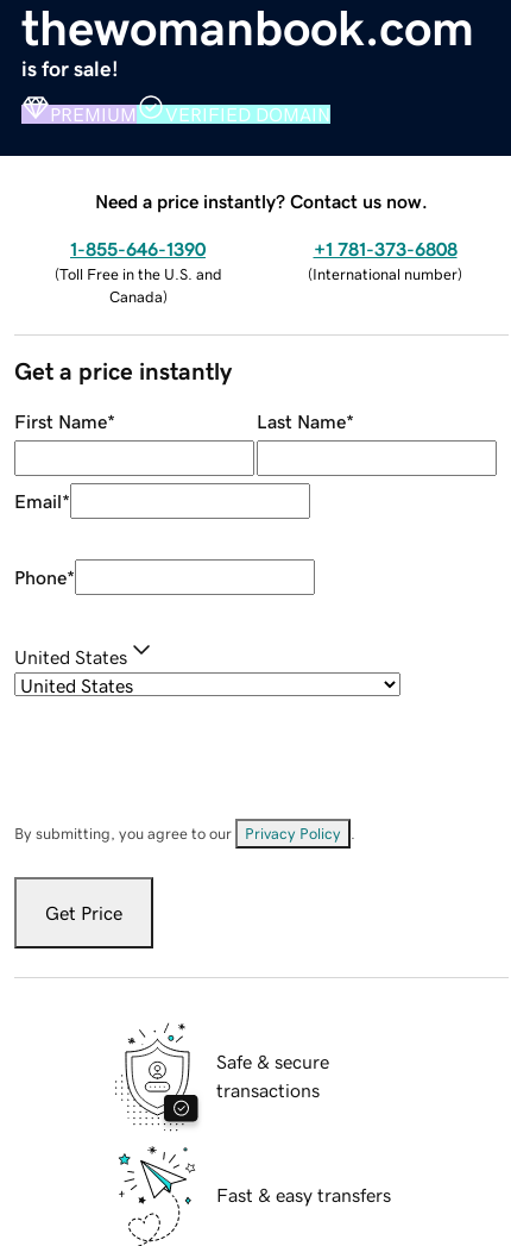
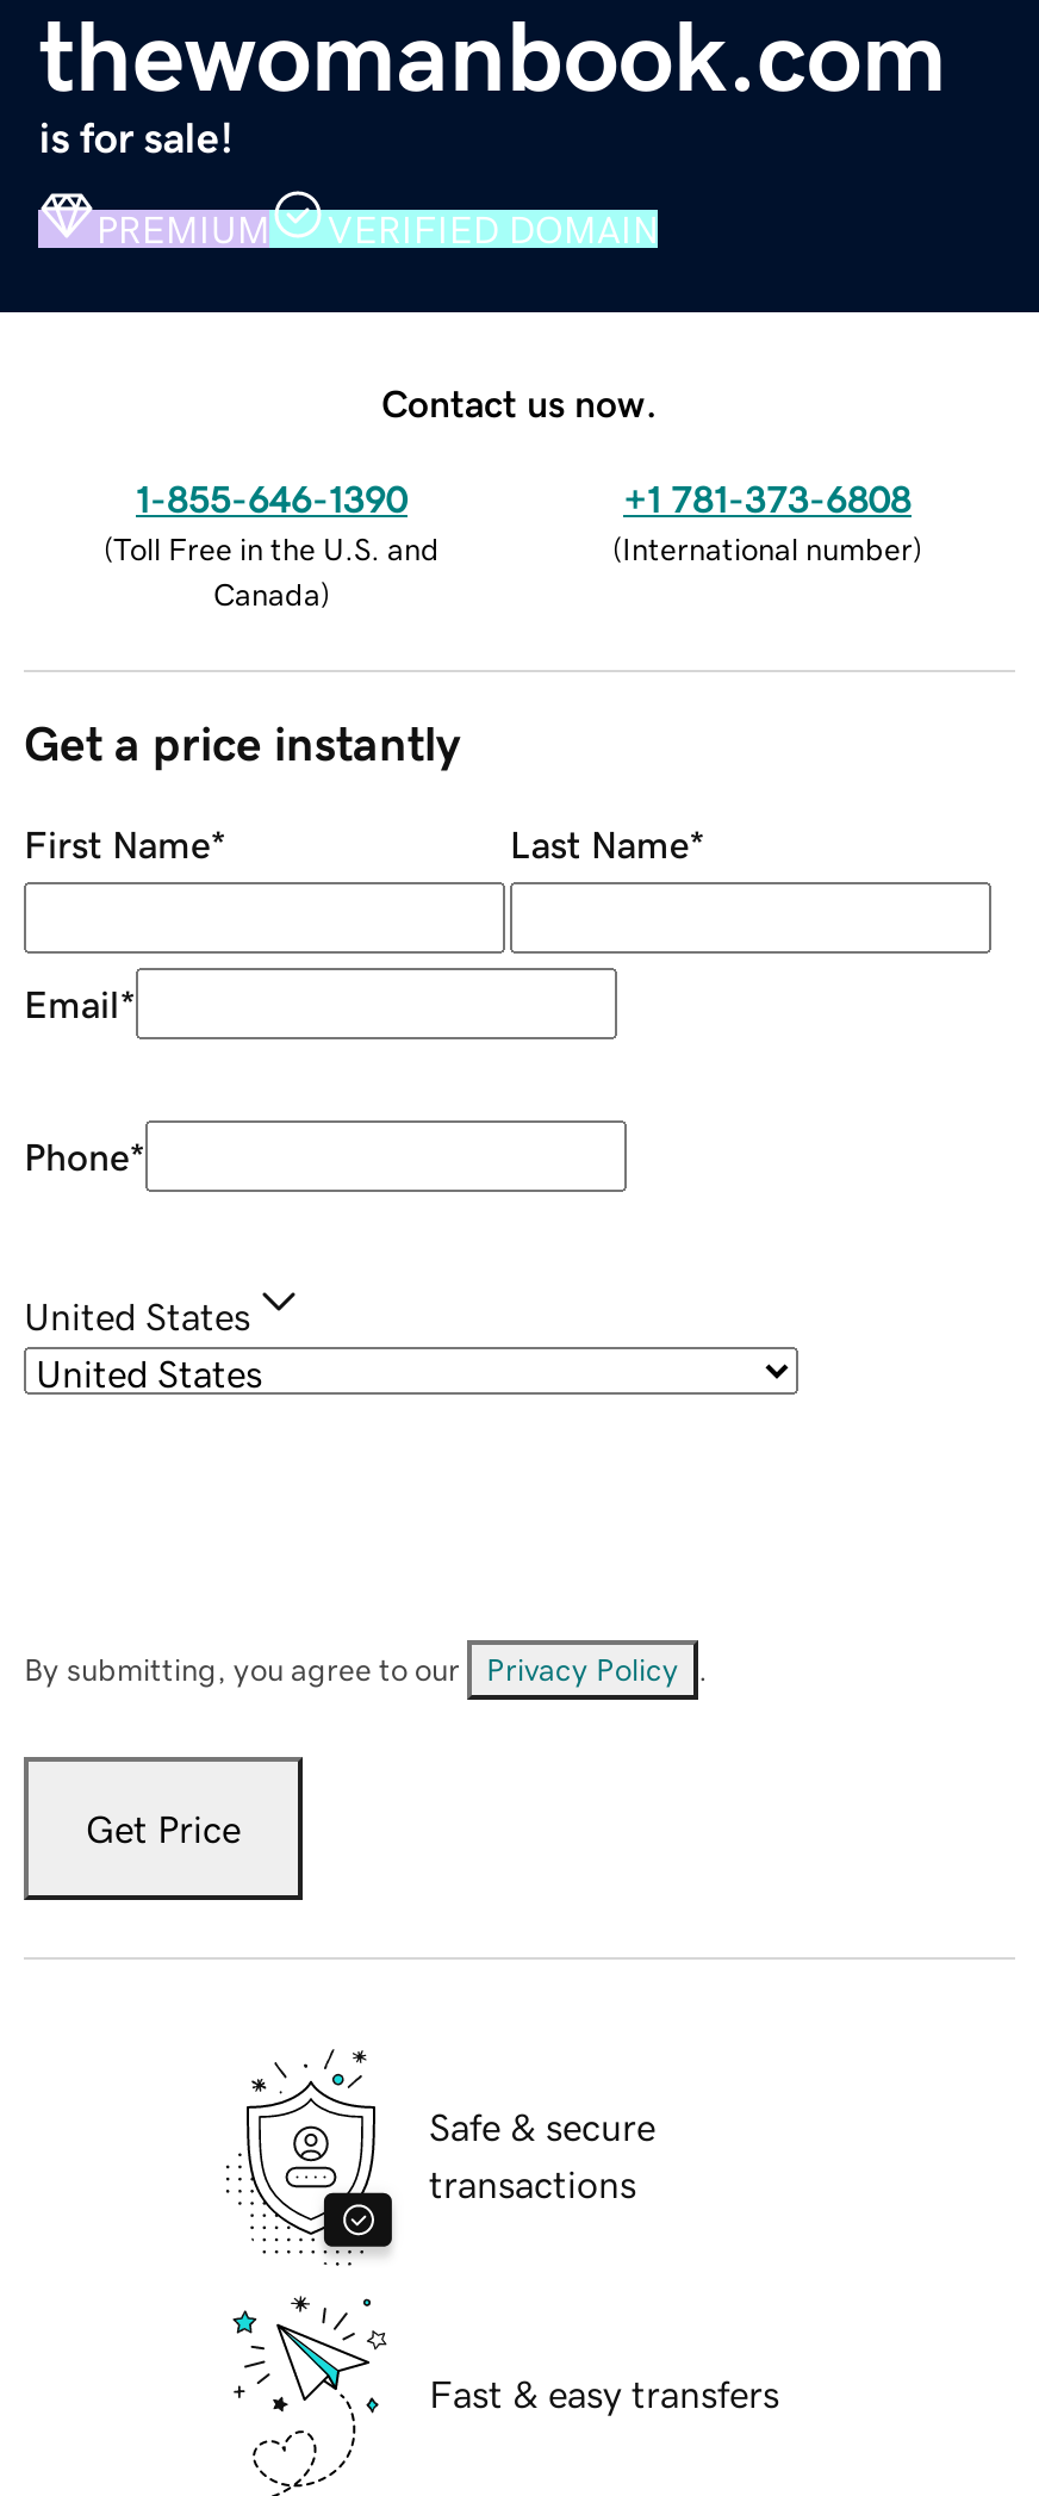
[95,191,428,210] Need a price instantly? Contact us now. -> [381,383,658,421] Contact us now.

